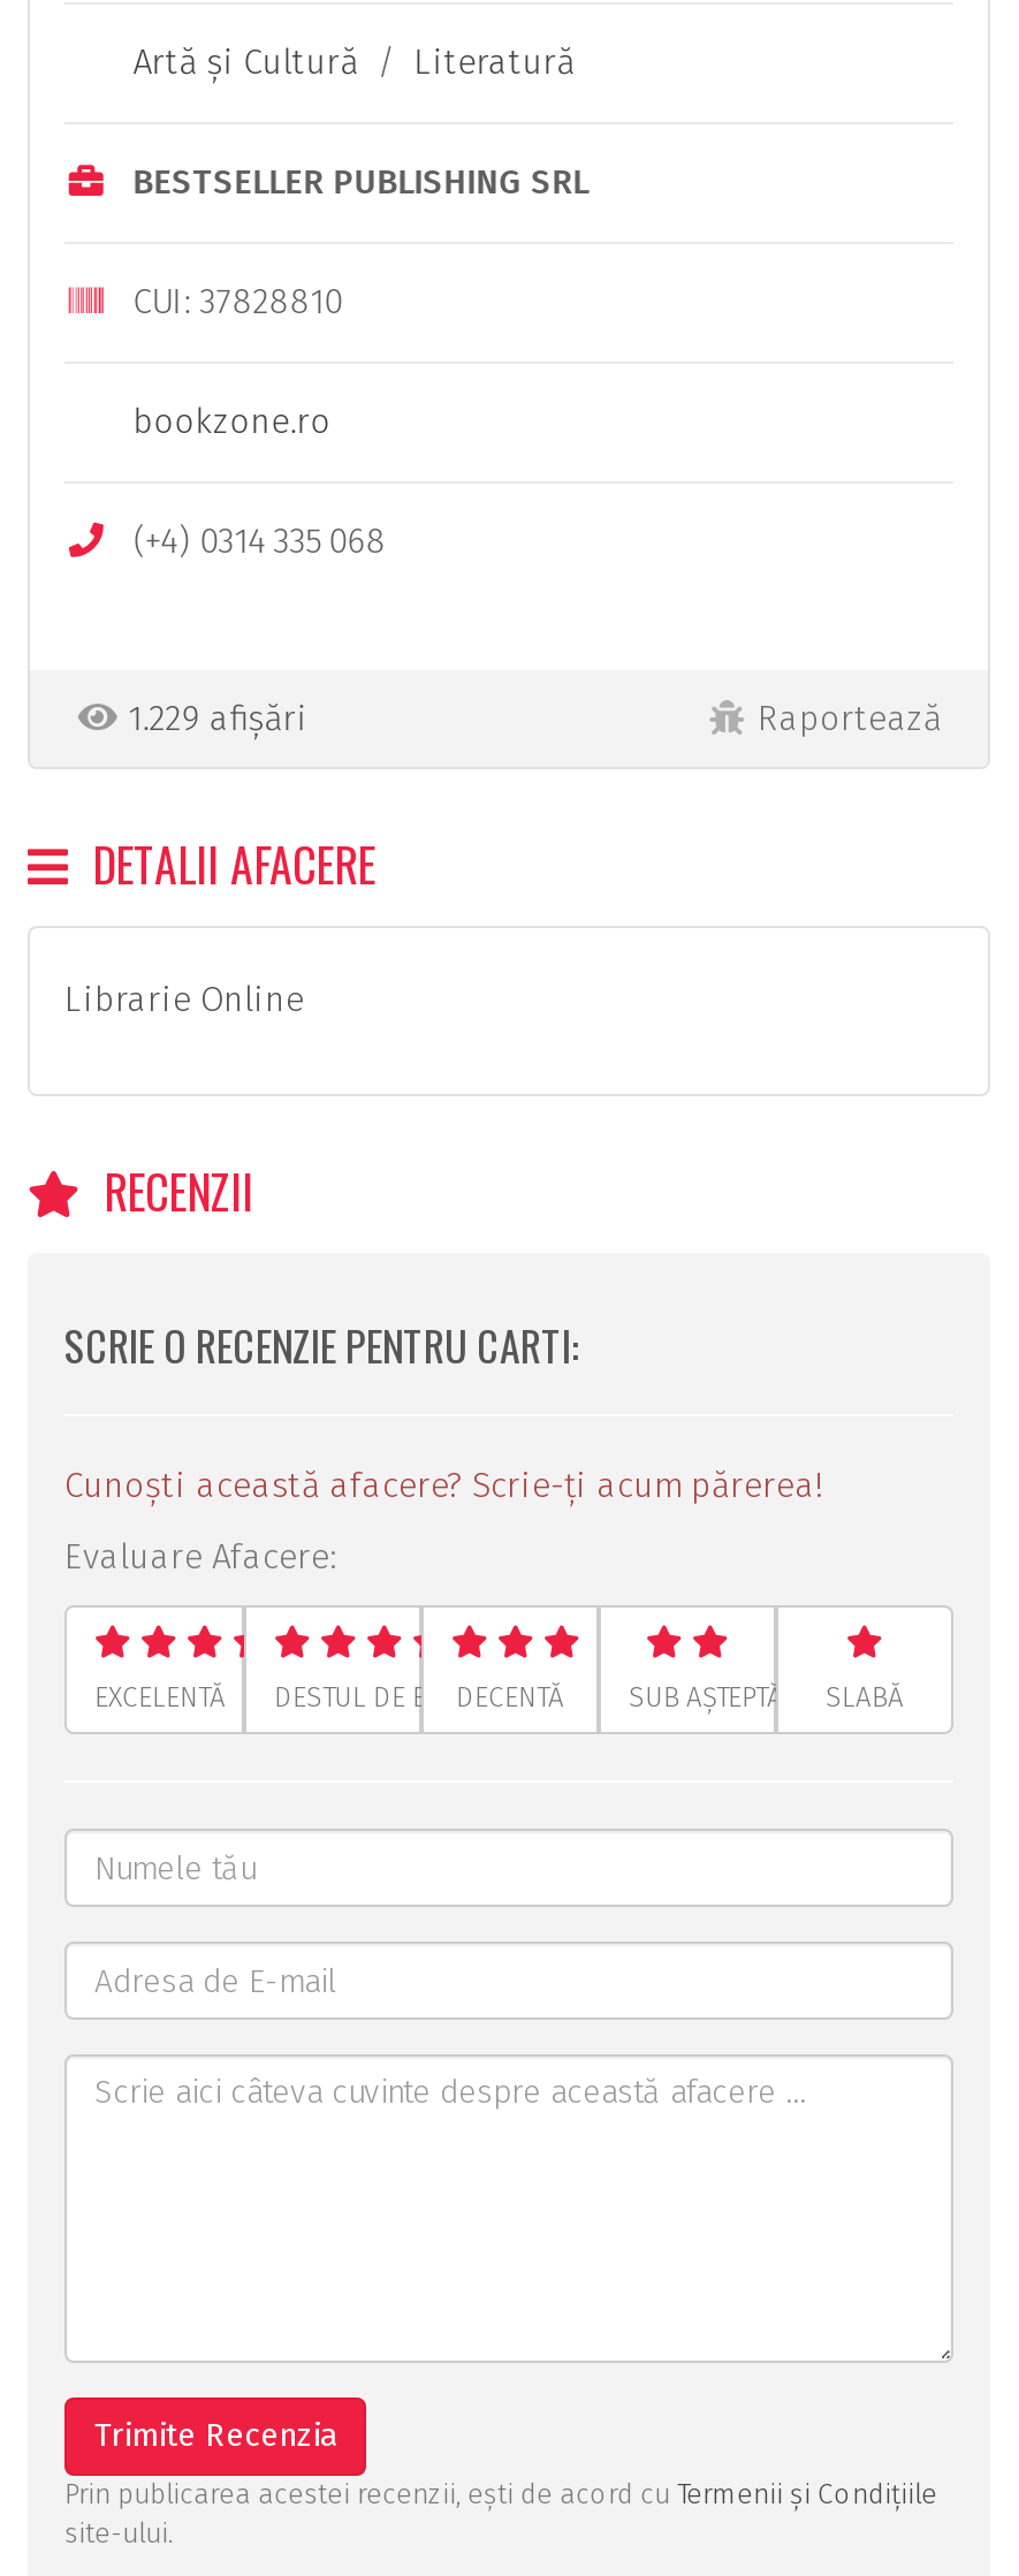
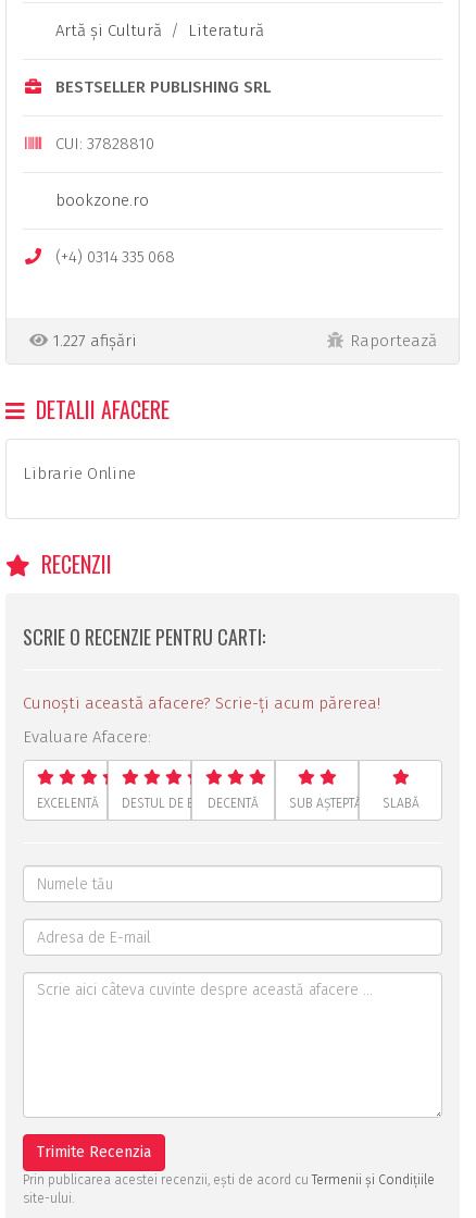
[119,699,308,740] 1.229 afișări -> [49,331,137,351] 1.227 afișări

